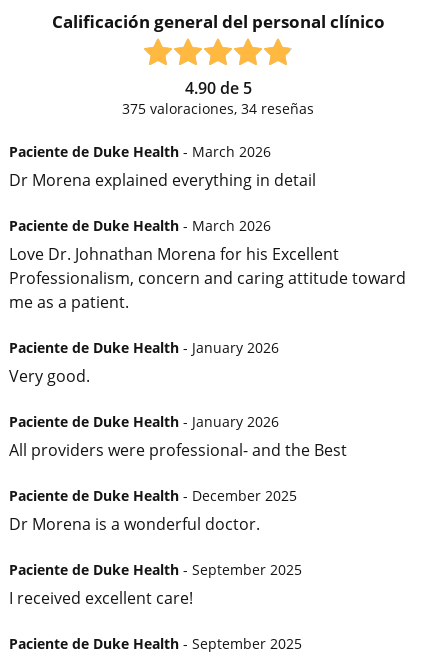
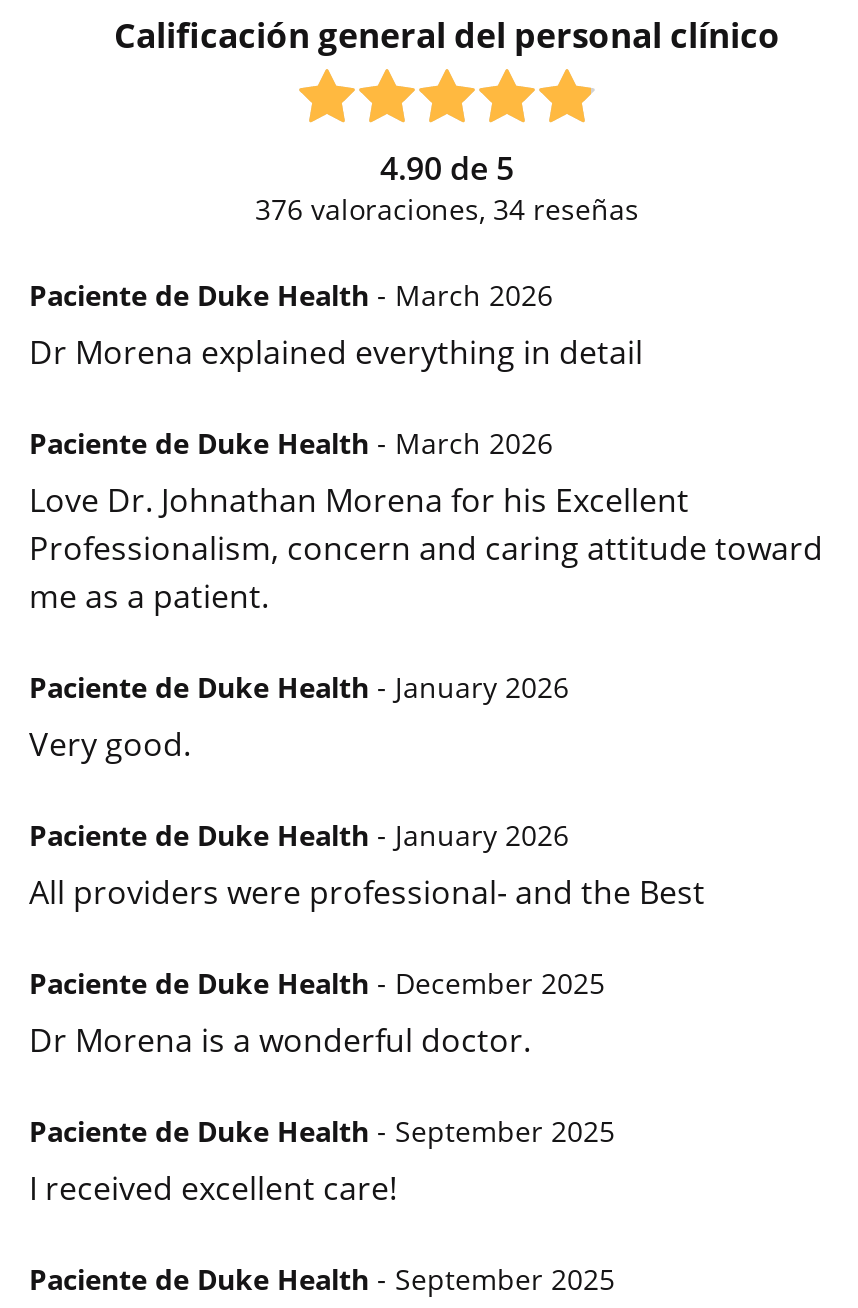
[122,99,314,118] 375 valoraciones, 34 reseñas -> [255,191,639,229] 376 valoraciones, 34 reseñas

